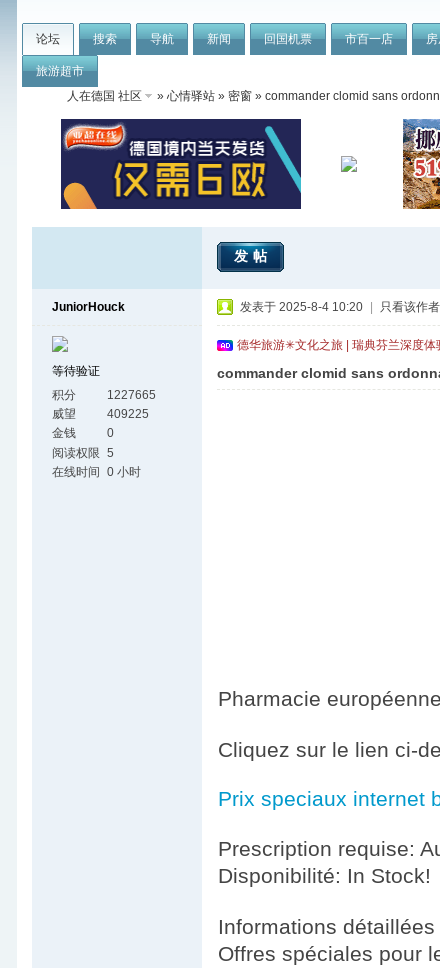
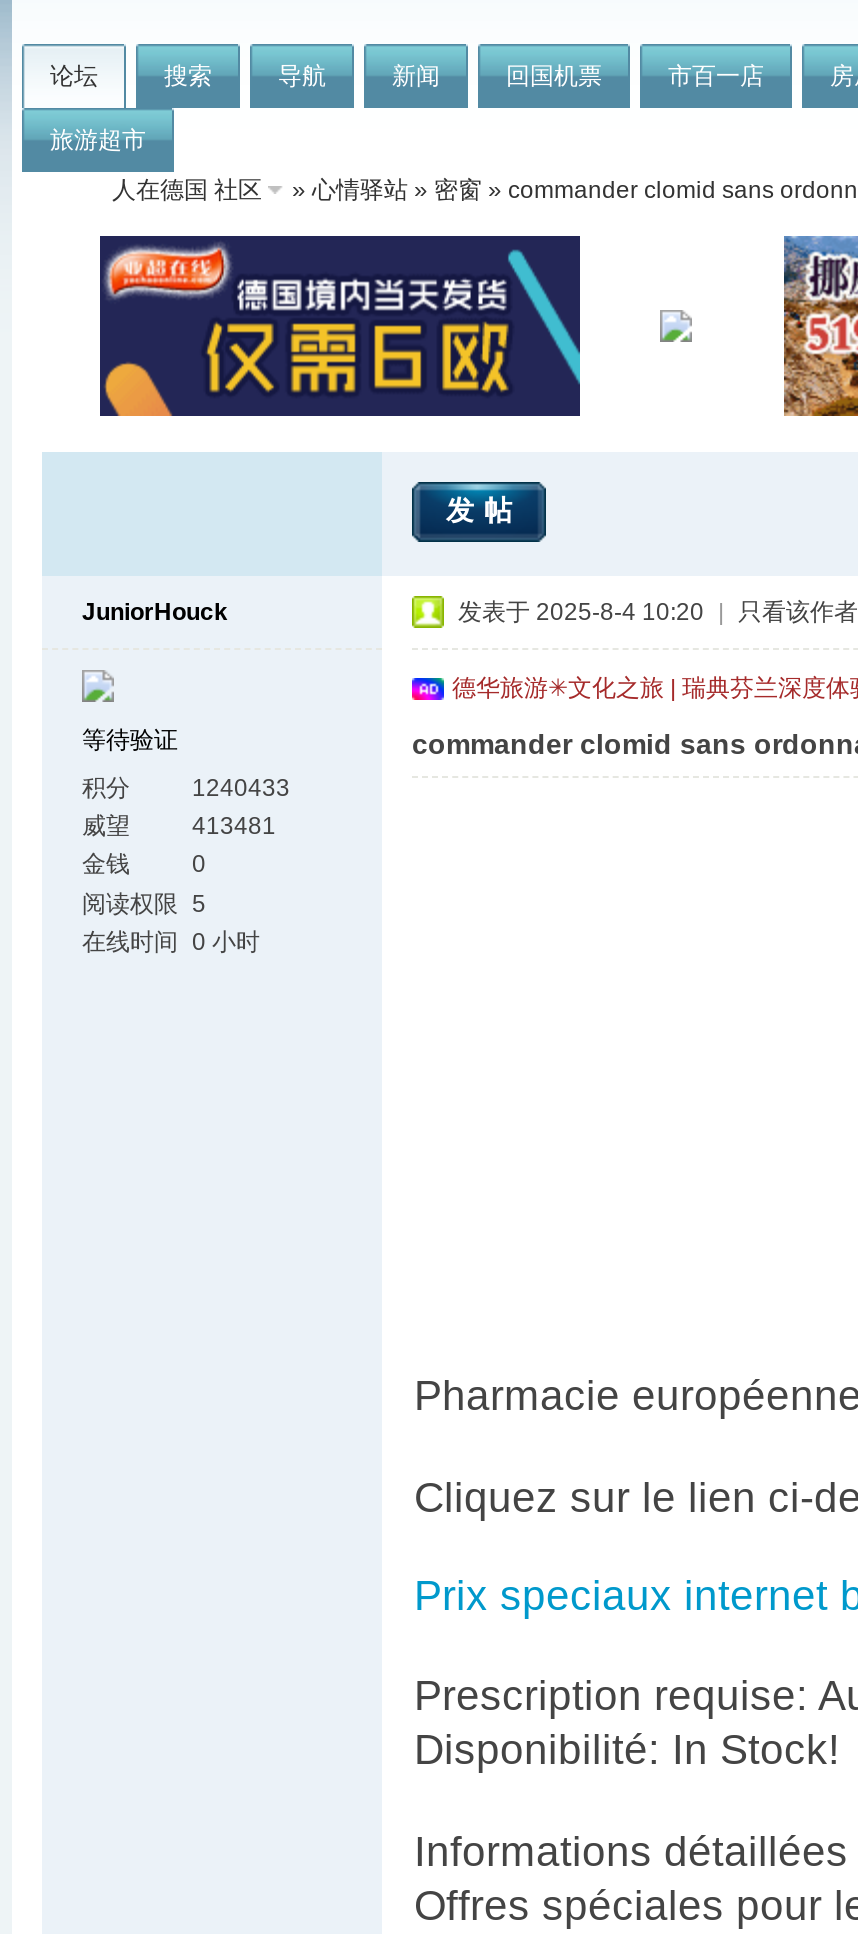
[107,388,159,402] 1227665 -> [192,774,296,802] 1240433
[107,407,155,421] 409225 -> [192,812,288,840] 413481

